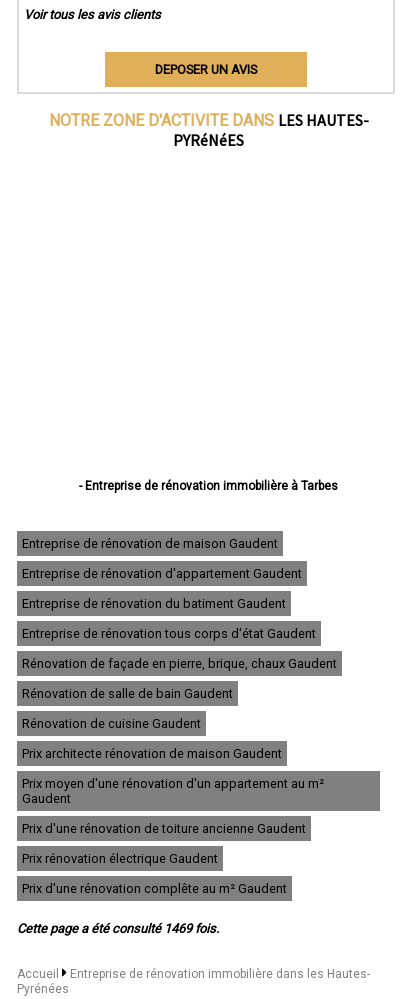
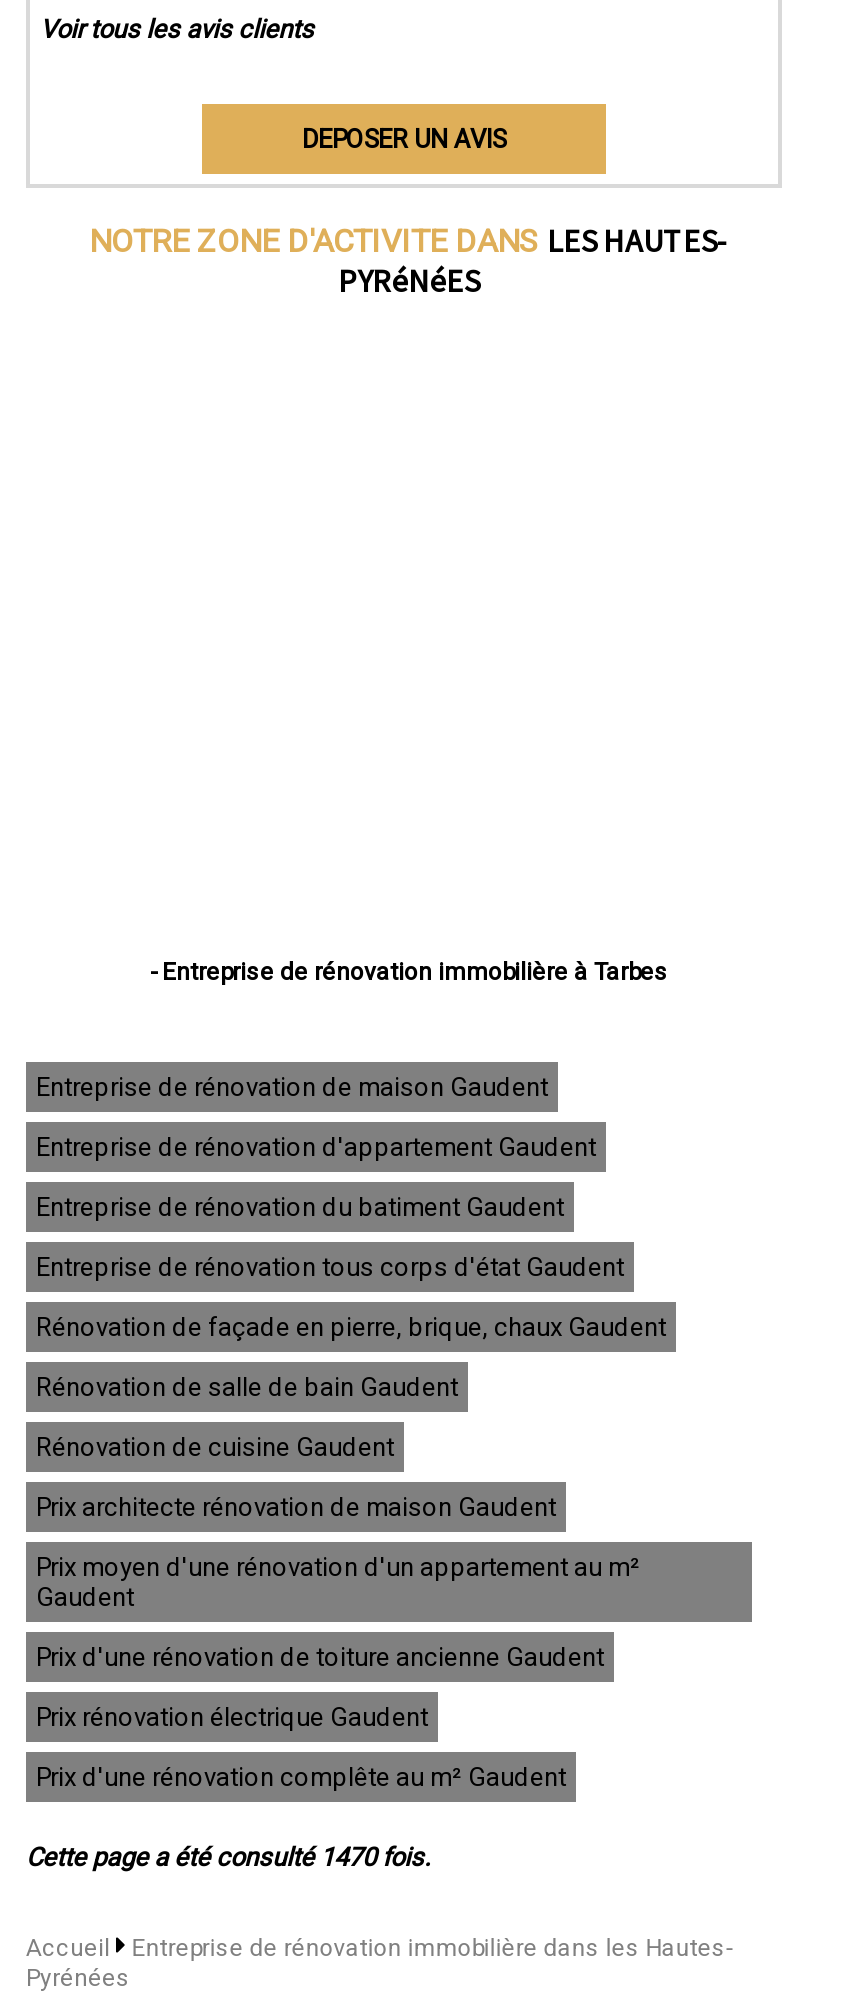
[17,920,219,935] Cette page a été consulté 1469 fois. -> [26,1841,430,1871] Cette page a été consulté 1470 fois.

